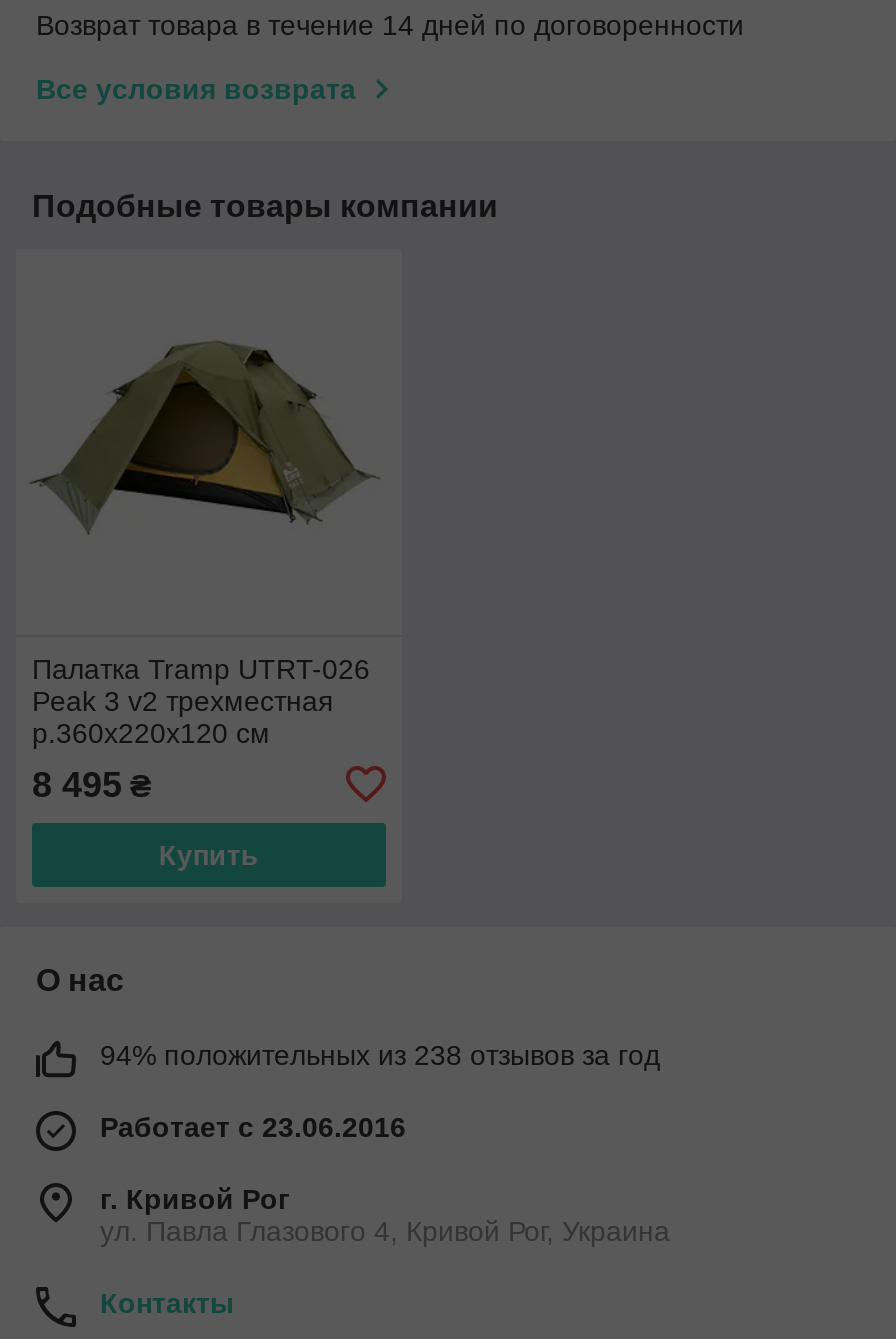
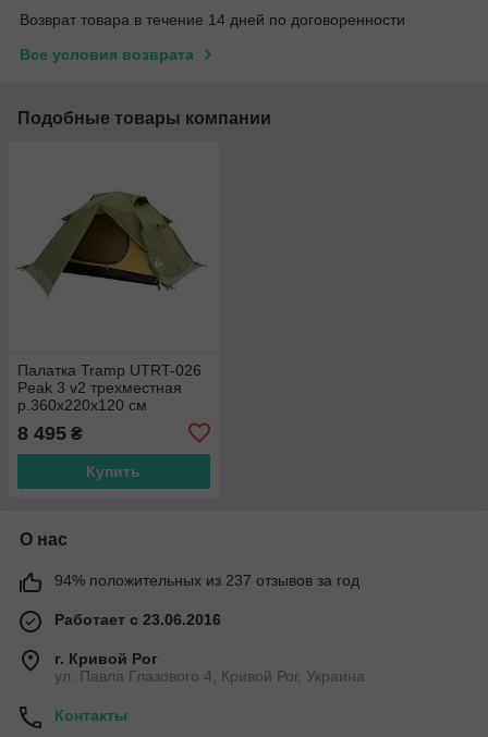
[100,1039,660,1071] 94% положительных из 238 отзывов за год -> [54,571,359,589] 94% положительных из 237 отзывов за год

